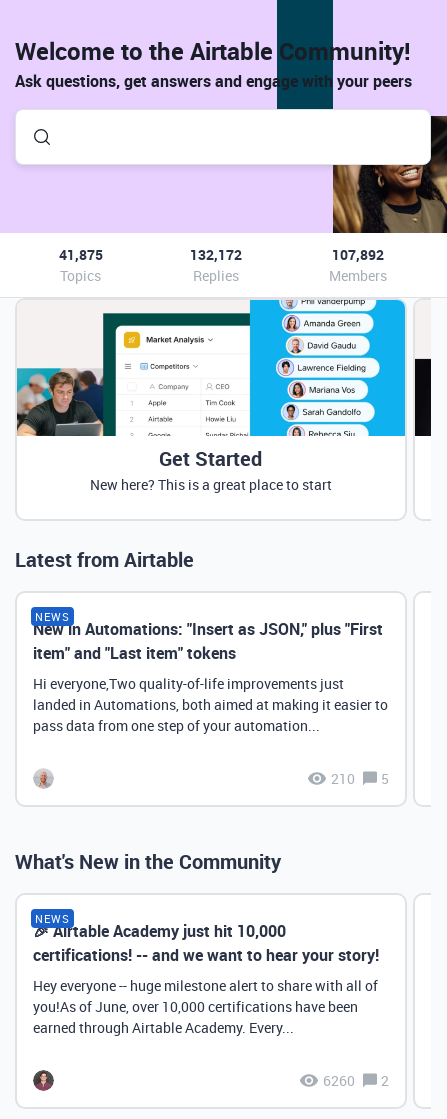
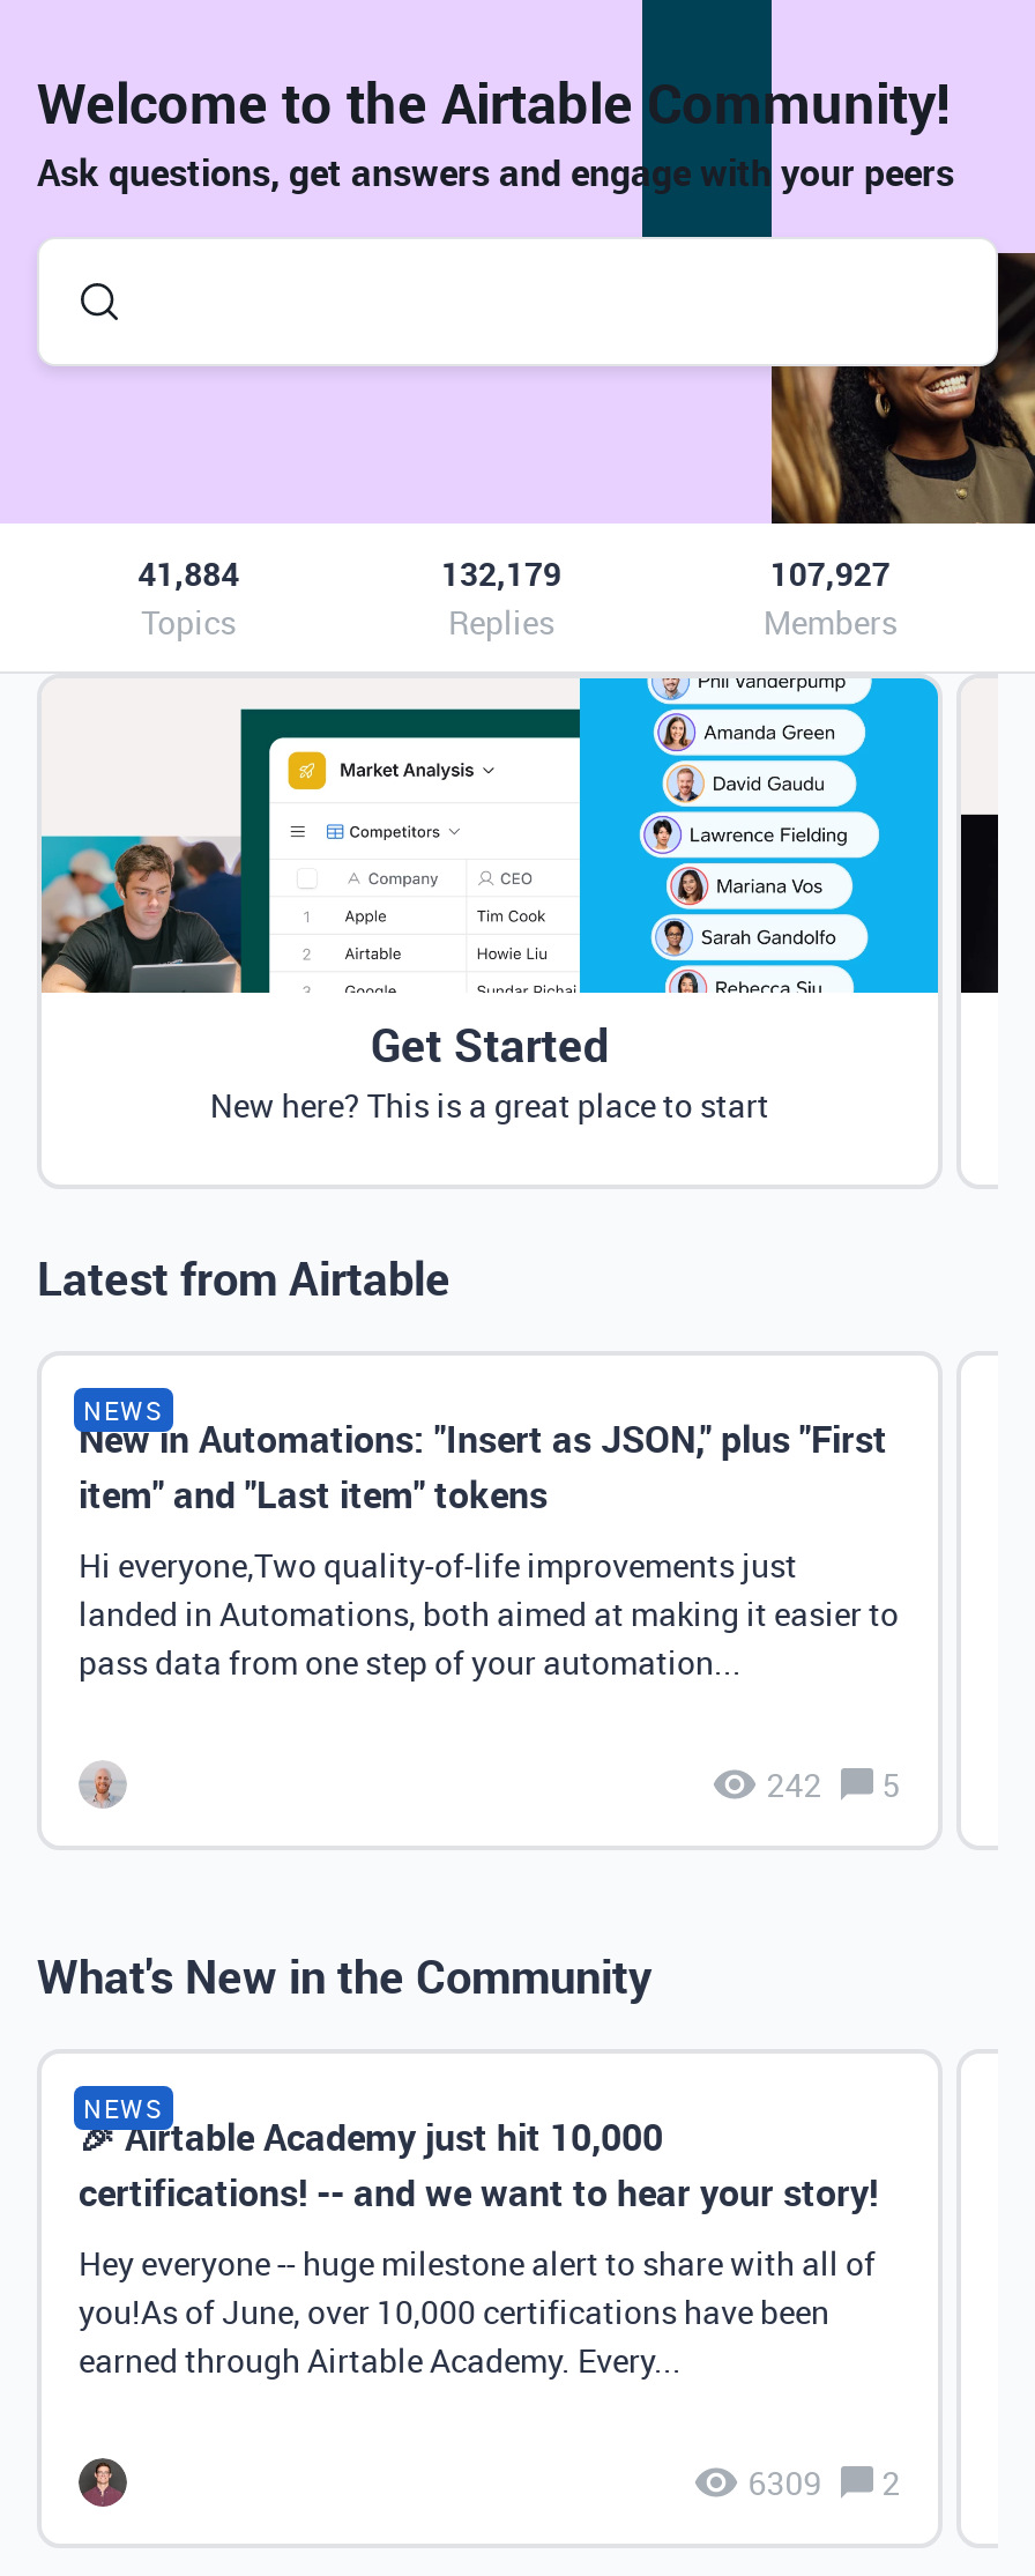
[59,245,103,264] 41,875 -> [138,551,240,595] 41,884
[190,245,242,264] 132,172 -> [441,551,561,595] 132,179
[332,245,384,264] 107,892 -> [770,551,890,595] 107,927
[331,769,389,788] 210 5 -> [767,1762,901,1806] 242 5
[323,1071,389,1090] 6260 2 -> [748,2460,901,2504] 6309 2

